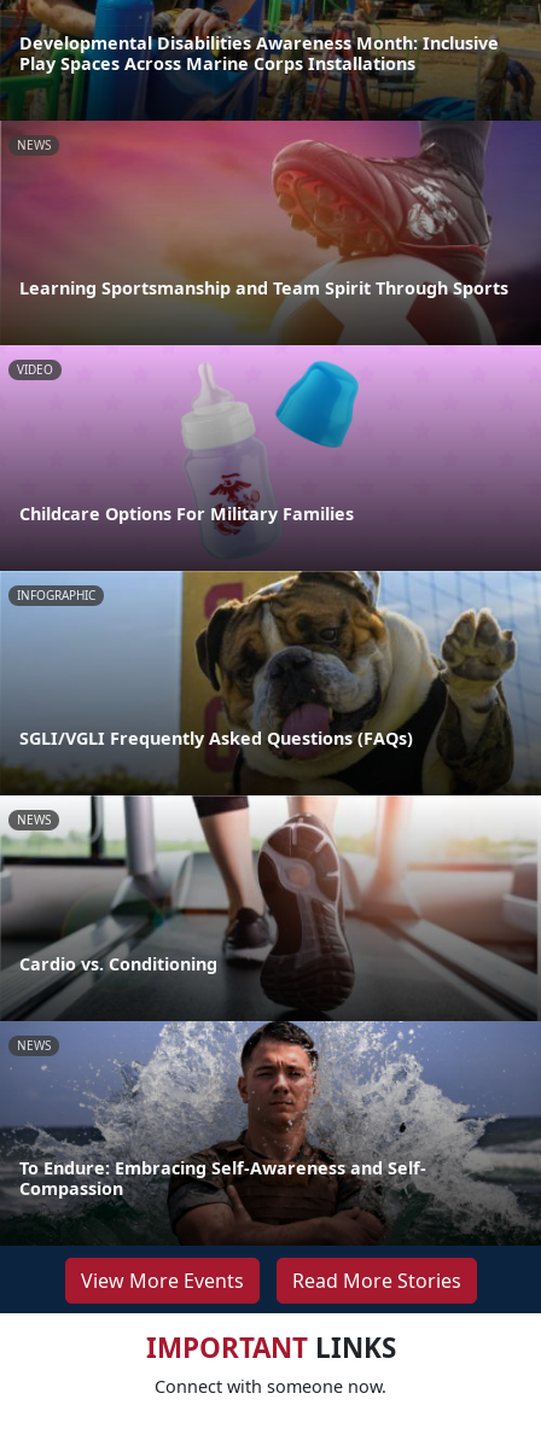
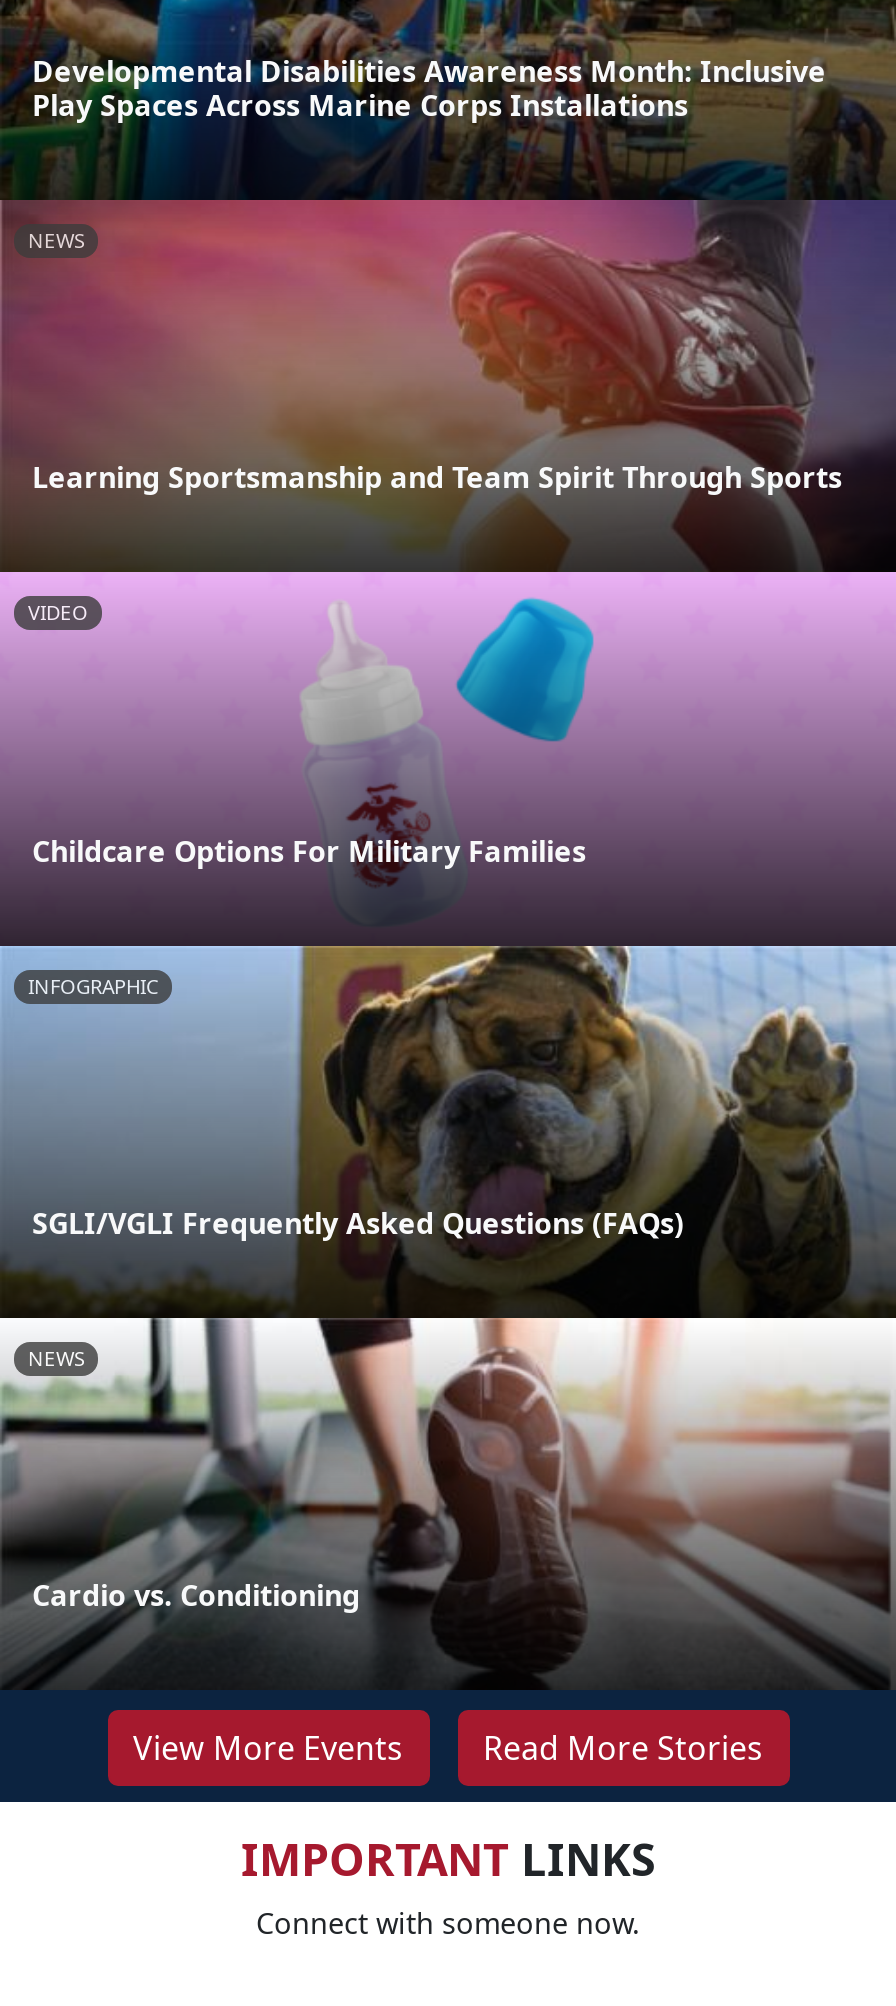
[4,1020,537,1246] [image] | NEWS -> none
[19,1156,426,1200] To Endure: Embracing Self-Awareness and Self- | Compassion -> none

